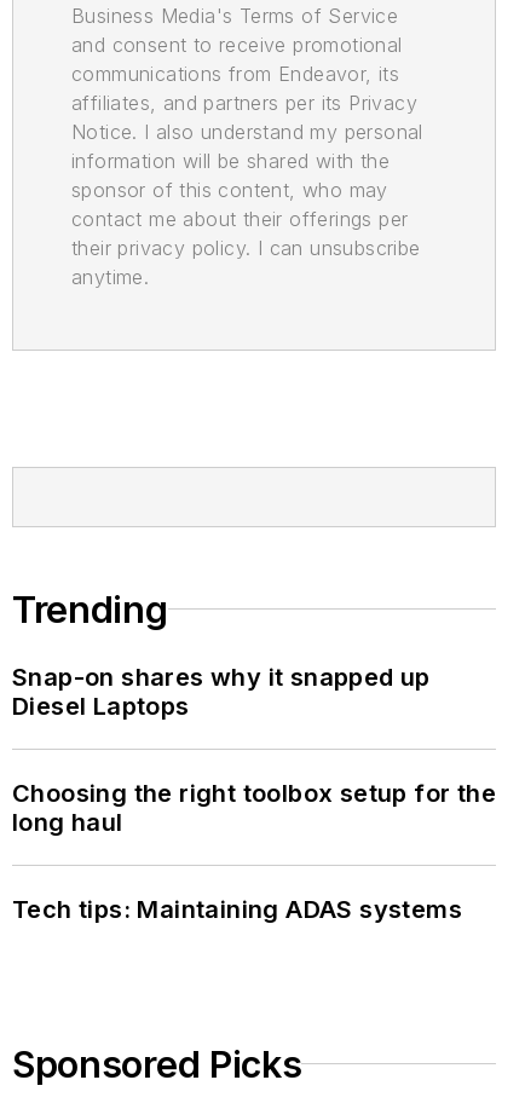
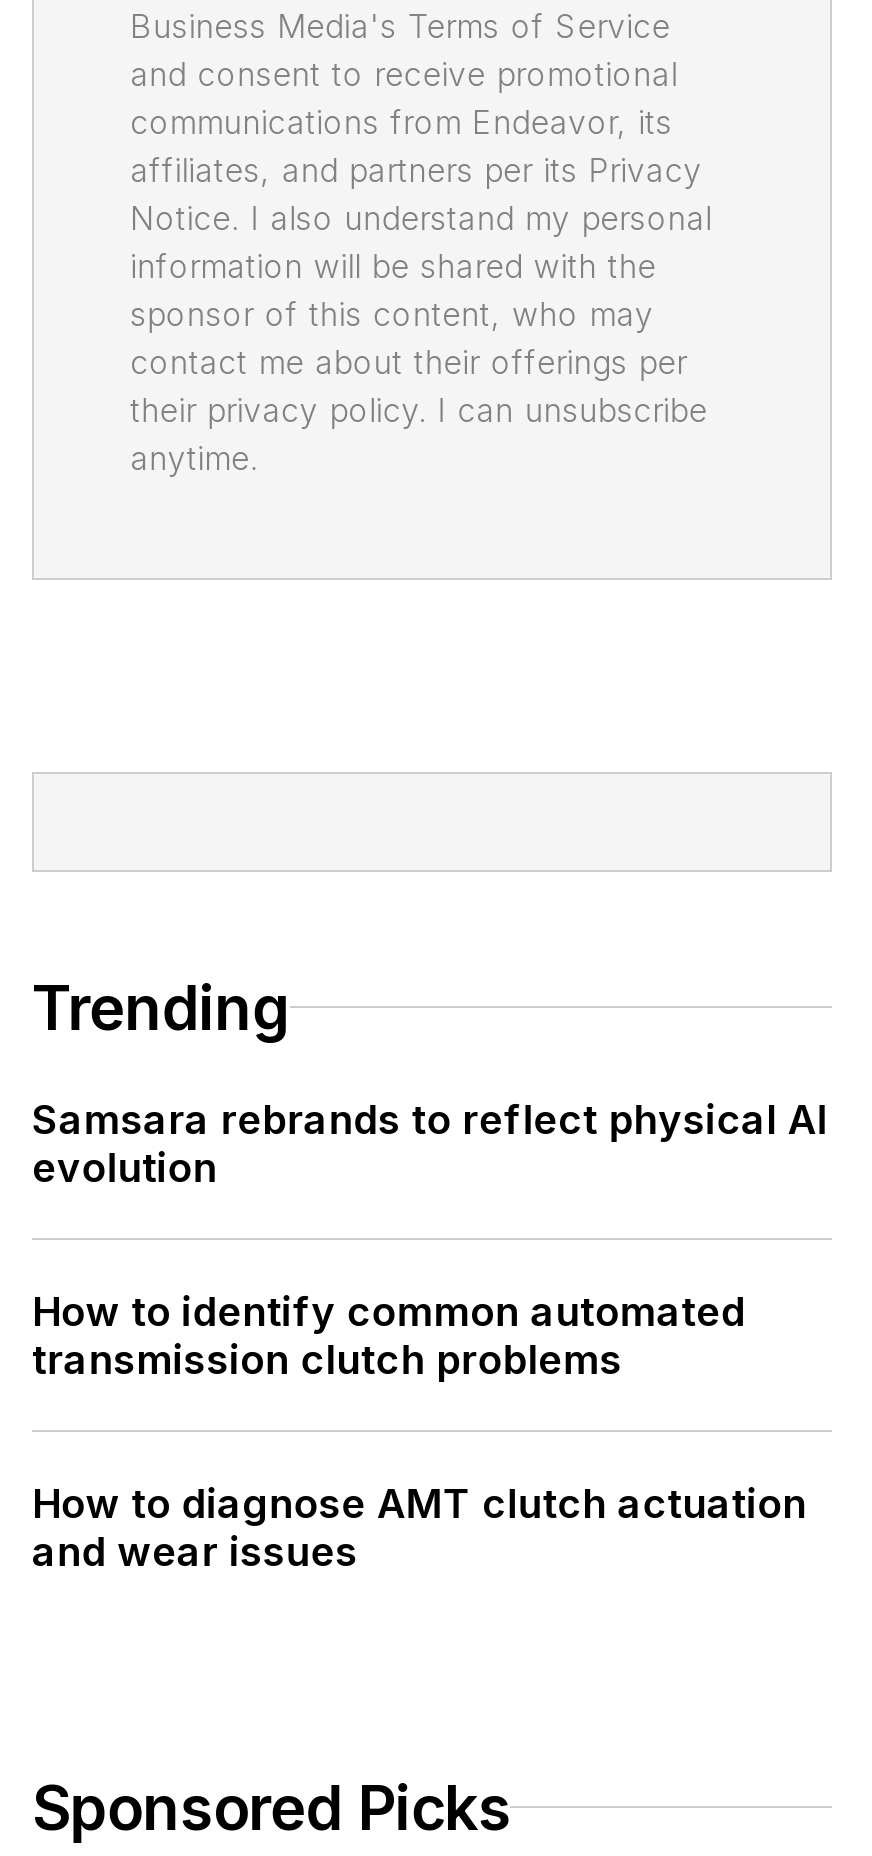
[12,663,430,721] Snap-on shares why it snapped up | Diesel Laptops -> [32,1096,827,1192] Samsara rebrands to reflect physical AI | evolution
[12,779,496,837] Choosing the right toolbox setup for the | long haul -> [32,1288,746,1384] How to identify common automated | transmission clutch problems
[12,895,462,924] Tech tips: Maintaining ADAS systems -> [32,1480,807,1576] How to diagnose AMT clutch actuation | and wear issues

